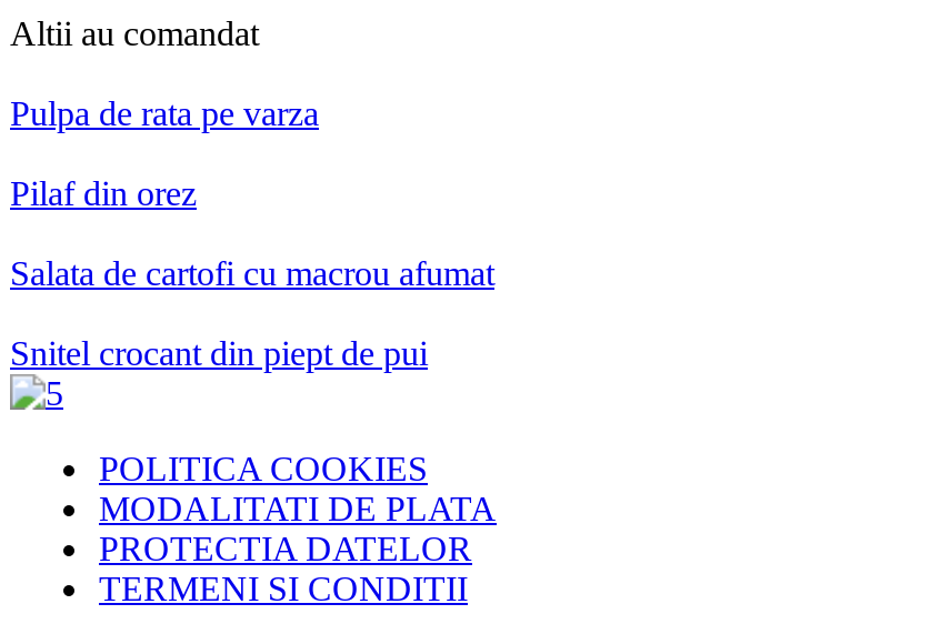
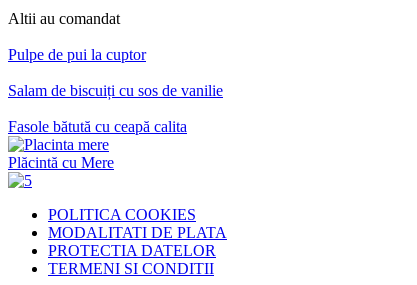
[10,94,319,132] Pulpa de rata pe varza -> [8,46,146,63] Pulpe de pui la cuptor
[10,174,197,212] Pilaf din orez -> [8,82,223,99] Salam de biscuiți cu sos de vanilie
[10,254,494,292] Salata de cartofi cu macrou afumat -> [8,118,187,135] Fasole bătută cu ceapă calita
[10,334,428,372] Snitel crocant din piept de pui -> [8,154,114,171] Plăcintă cu Mere

